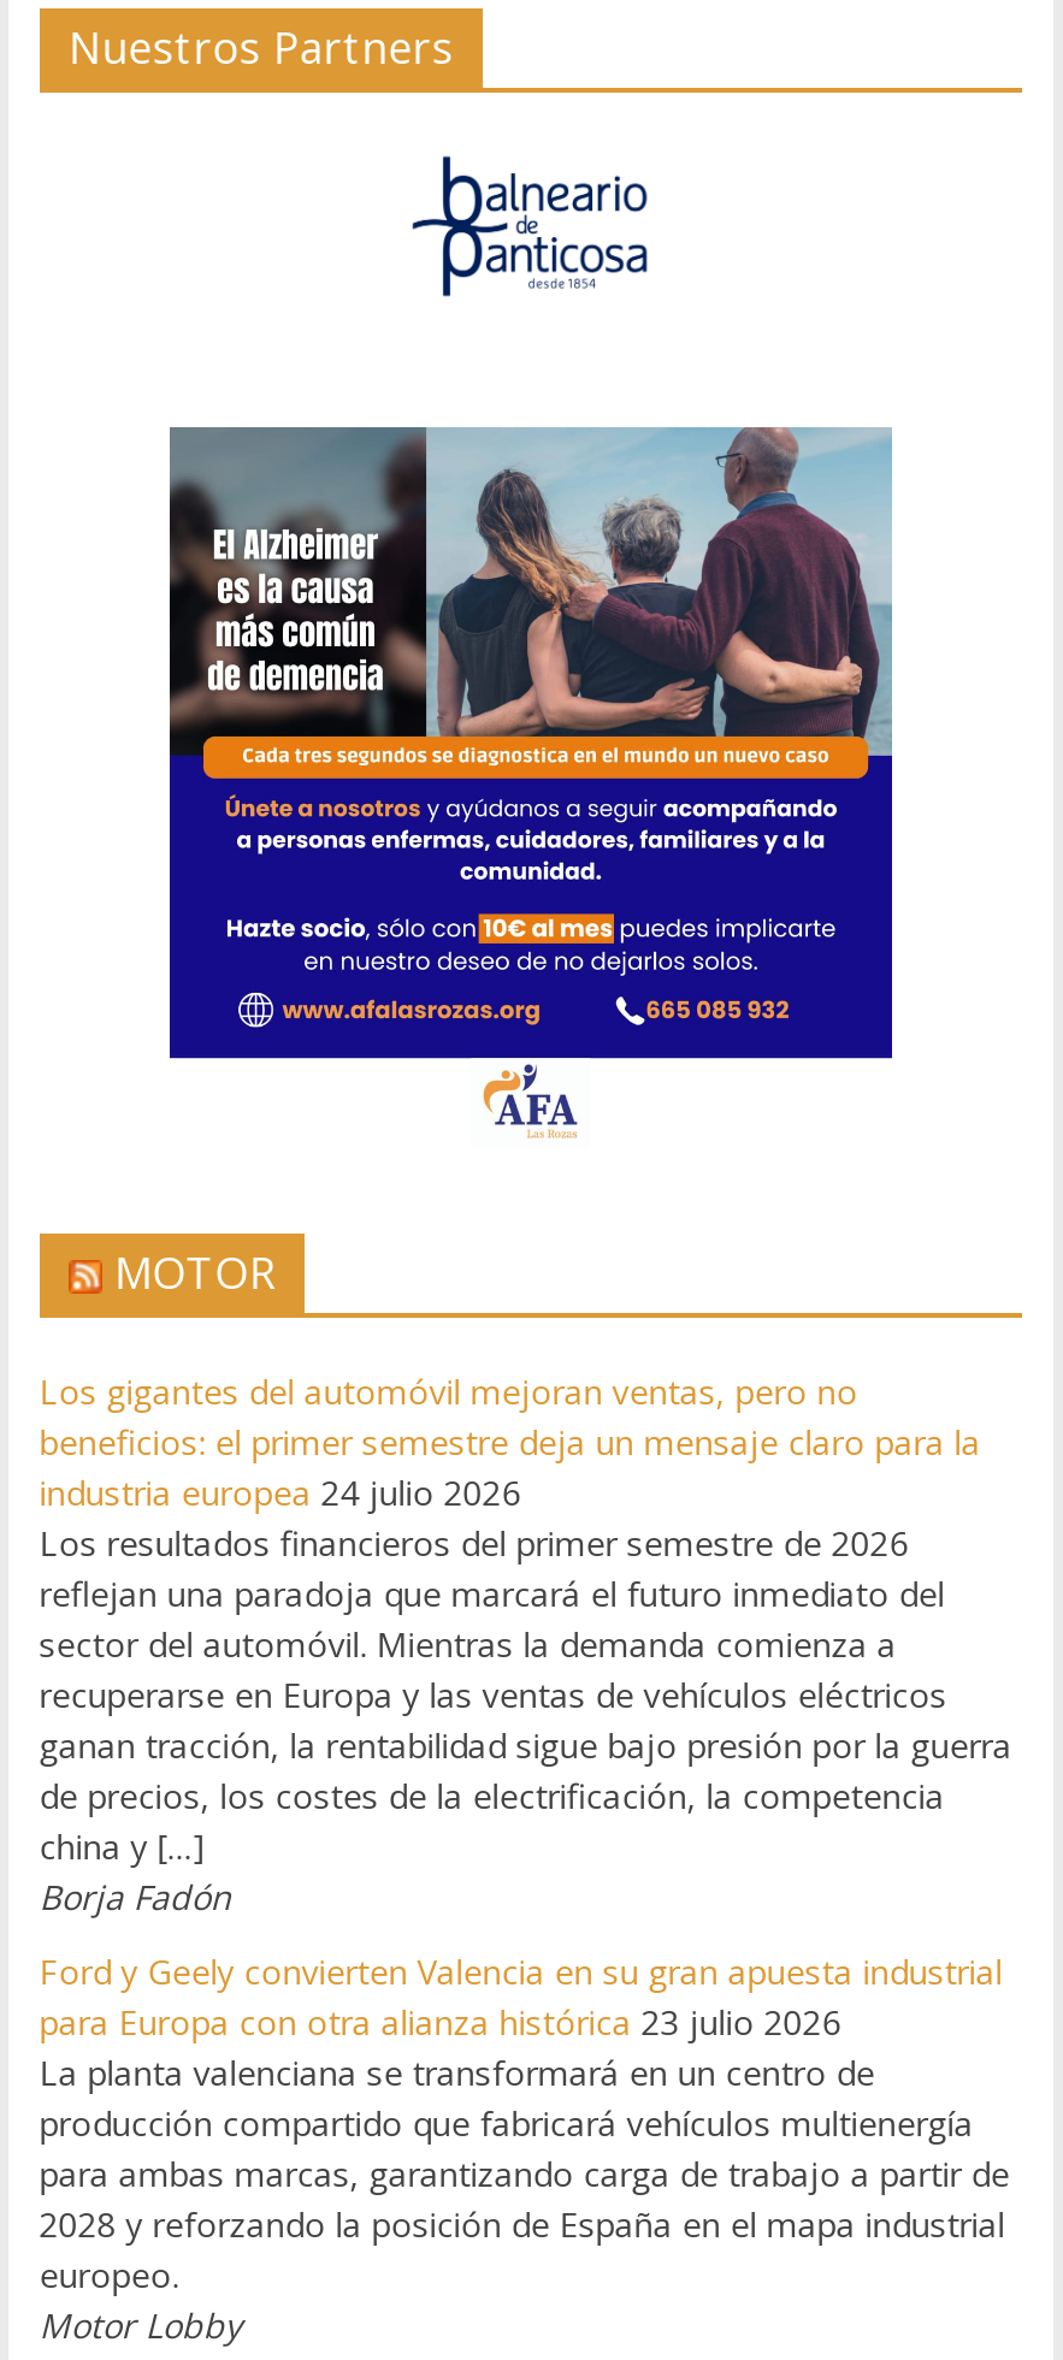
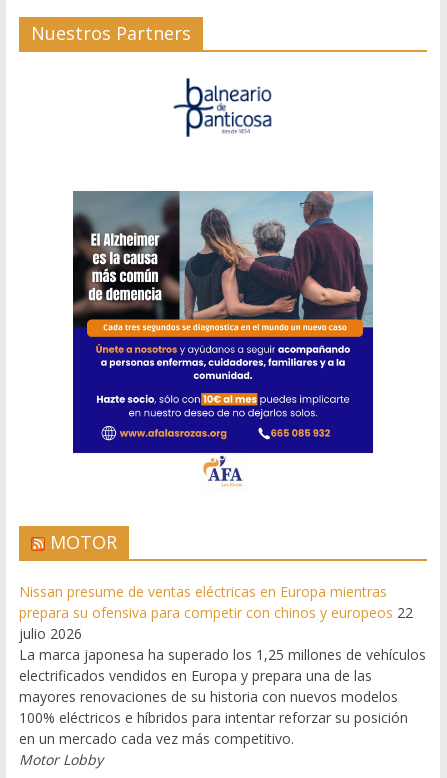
[39,1368,1012,2297] Los gigantes del automóvil mejoran ventas, pero no | beneficios: el primer semestre deja un mensaje claro para la | industria europea 24 julio 2026 | Los resultados financieros del primer semestre de 2026 | reflejan una paradoja que marcará el futuro inmediato del | sector del automóvil. Mientras la demanda comienza a | recuperarse en Europa y las ventas de vehículos eléctricos | ganan tracción, la rentabilidad sigue bajo presión por la guerra | de precios, los costes de la electrificación, la competencia | china y […] | Borja Fadón | Ford y Geely convierten Valencia en su gran apuesta industrial | para Europa con otra alianza histórica 23 julio 2026 | La planta valenciana se transformará en un centro de | producción compartido que fabricará vehículos multienergía | para ambas marcas, garantizando carga de trabajo a partir de | 2028 y reforzando la posición de España en el mapa industrial | europeo. -> [19,582,426,748] Nissan presume de ventas eléctricas en Europa mientras | prepara su ofensiva para competir con chinos y europeos 22 | julio 2026 | La marca japonesa ha superado los 1,25 millones de vehículos | electrificados vendidos en Europa y prepara una de las | mayores renovaciones de su historia con nuevos modelos | 100% eléctricos e híbridos para intentar reforzar su posición | en un mercado cada vez más competitivo.

